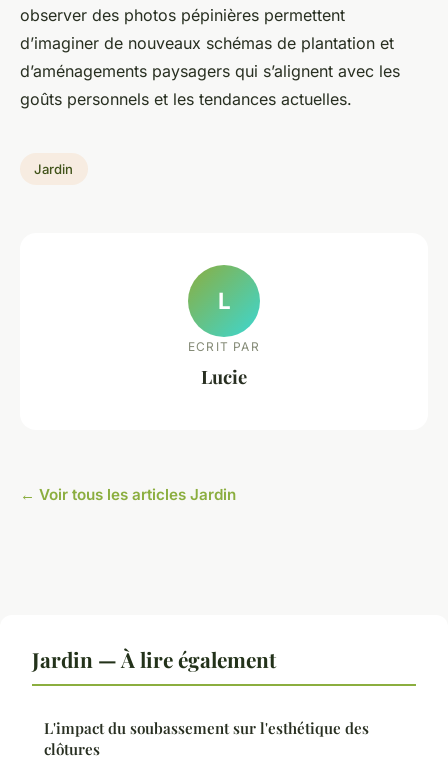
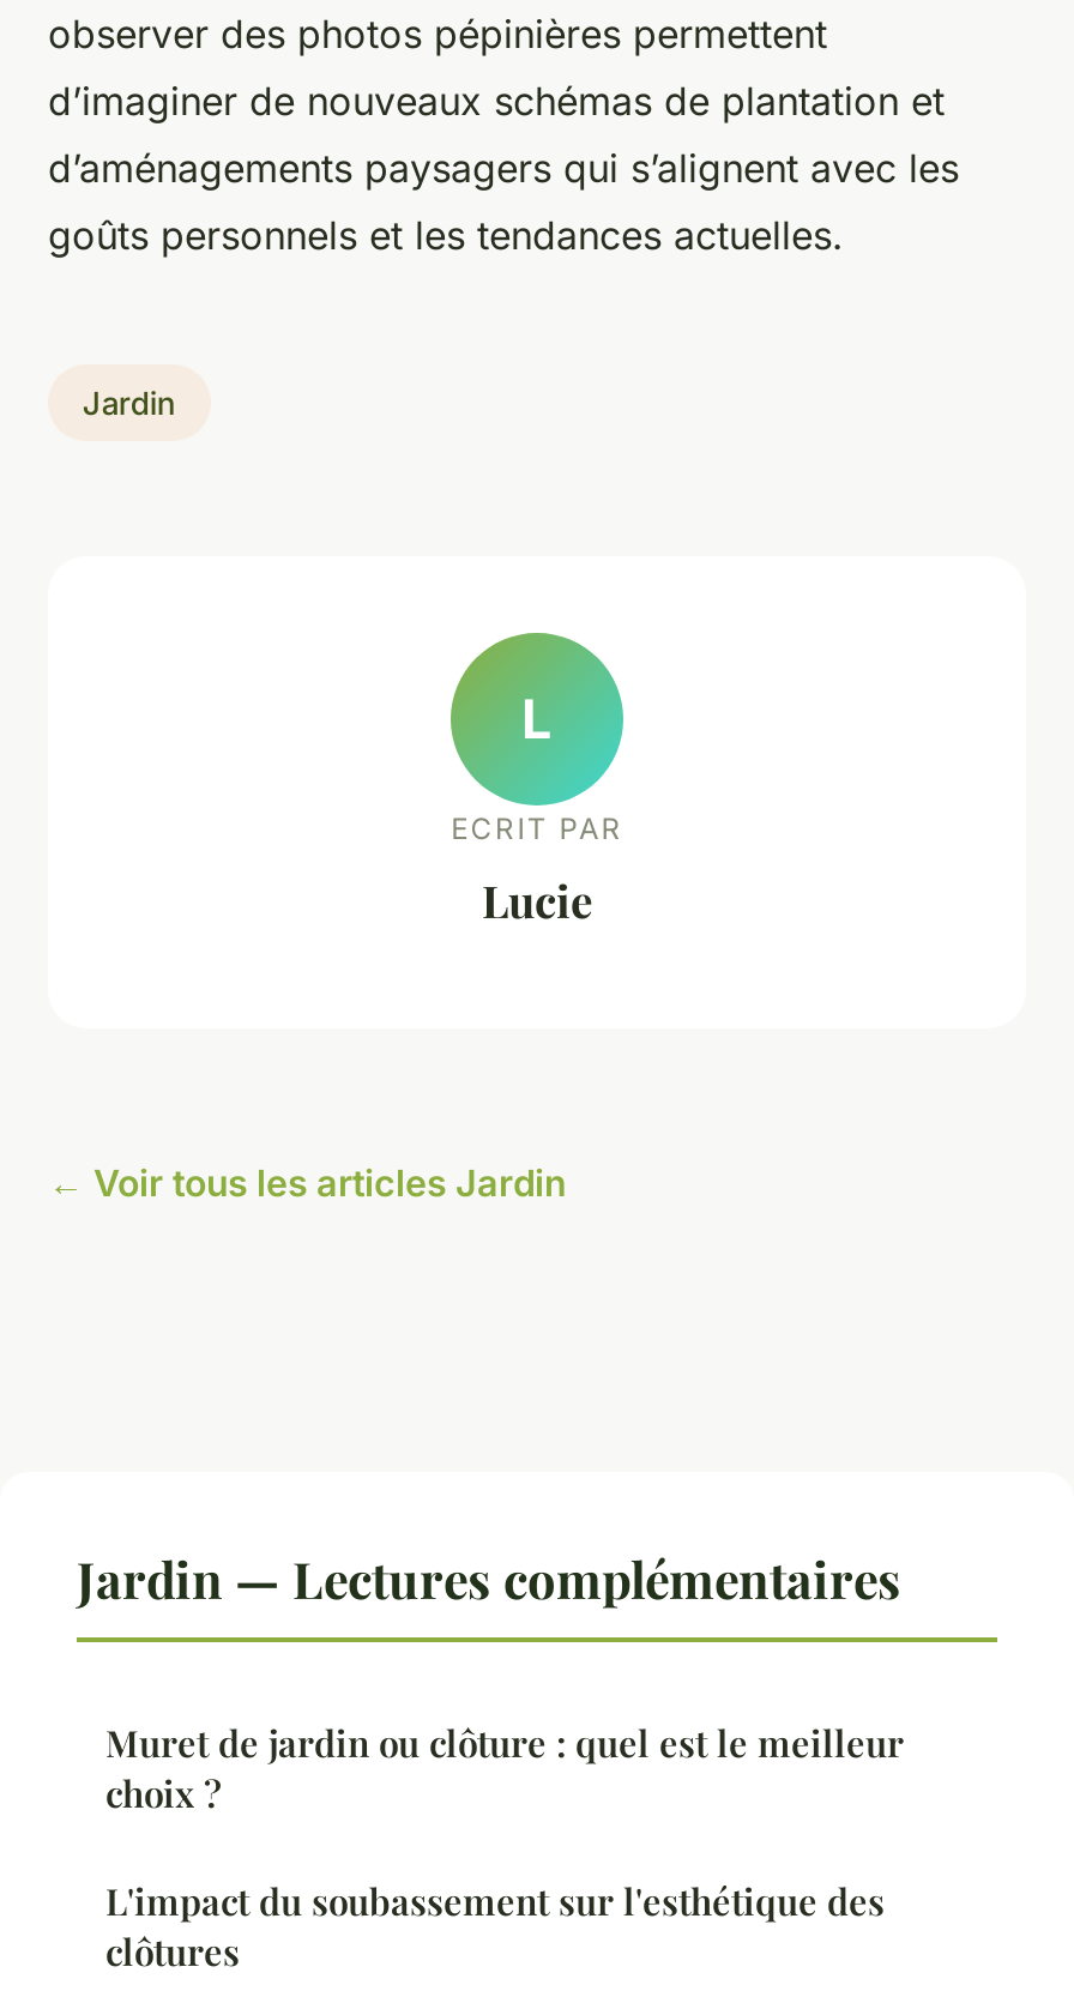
[32,645,276,673] Jardin — À lire également -> [77,1544,904,1818] Jardin — Lectures complémentaires | Muret de jardin ou clôture : quel est le meilleur | choix ?

